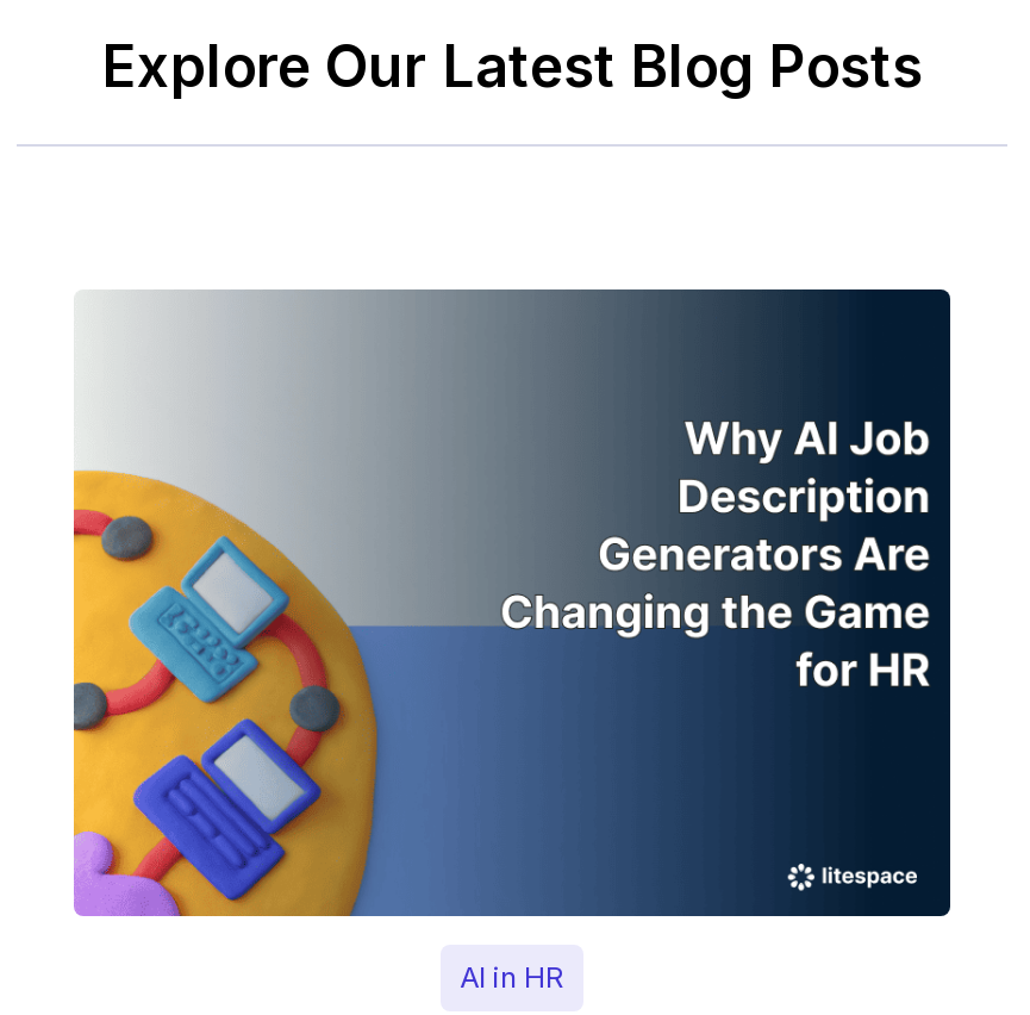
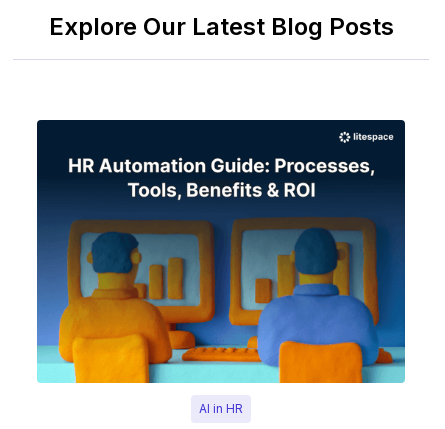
[71,289,953,919] [image] -> [36,119,406,384] [image]

